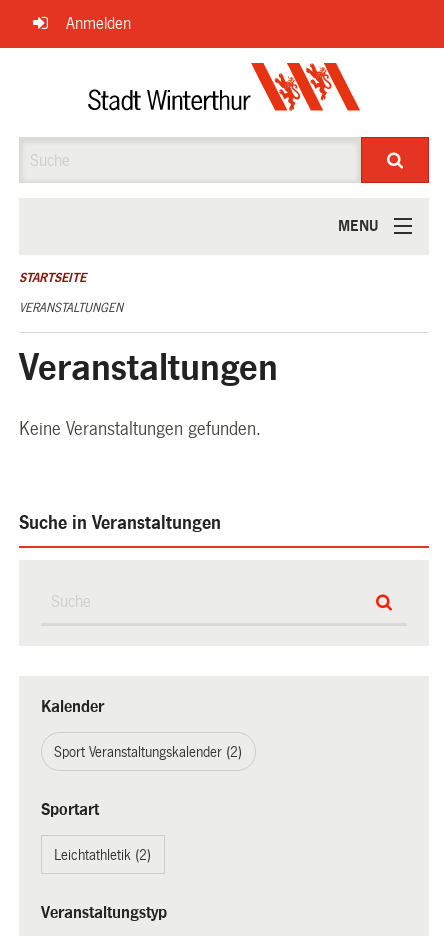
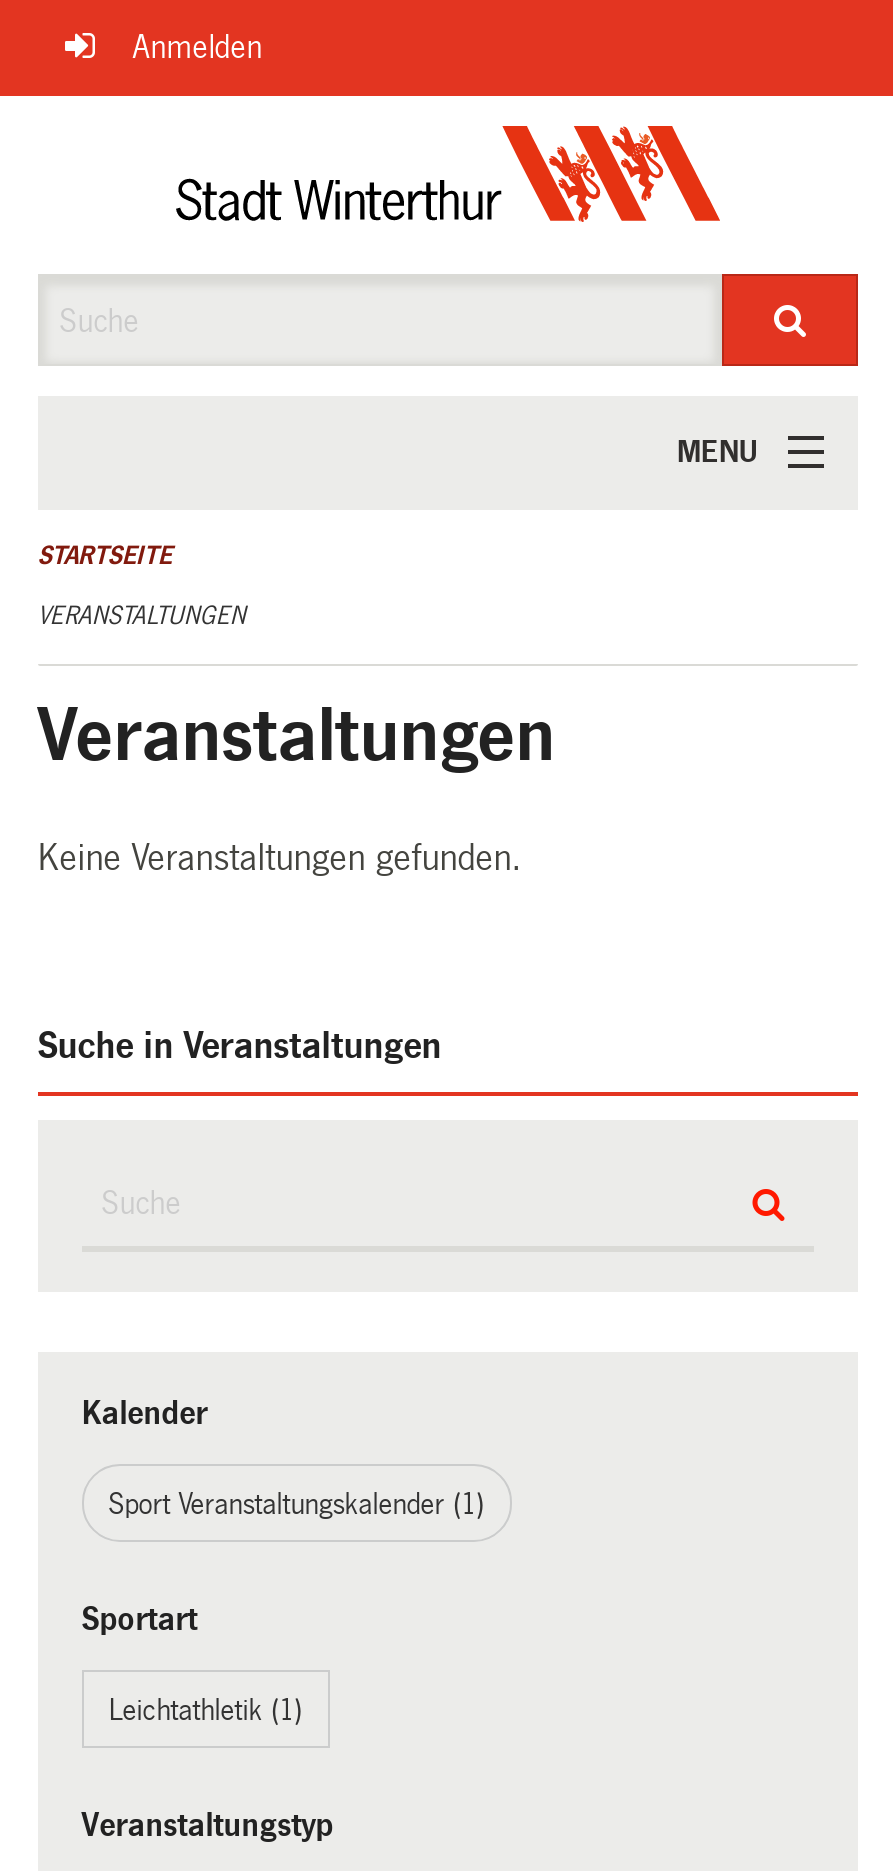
[54,743,242,759] Sport Veranstaltungskalender (2) -> [108,1487,484,1519] Sport Veranstaltungskalender (1)
[54,846,151,862] Leichtathletik (2) -> [108,1693,302,1725] Leichtathletik (1)

